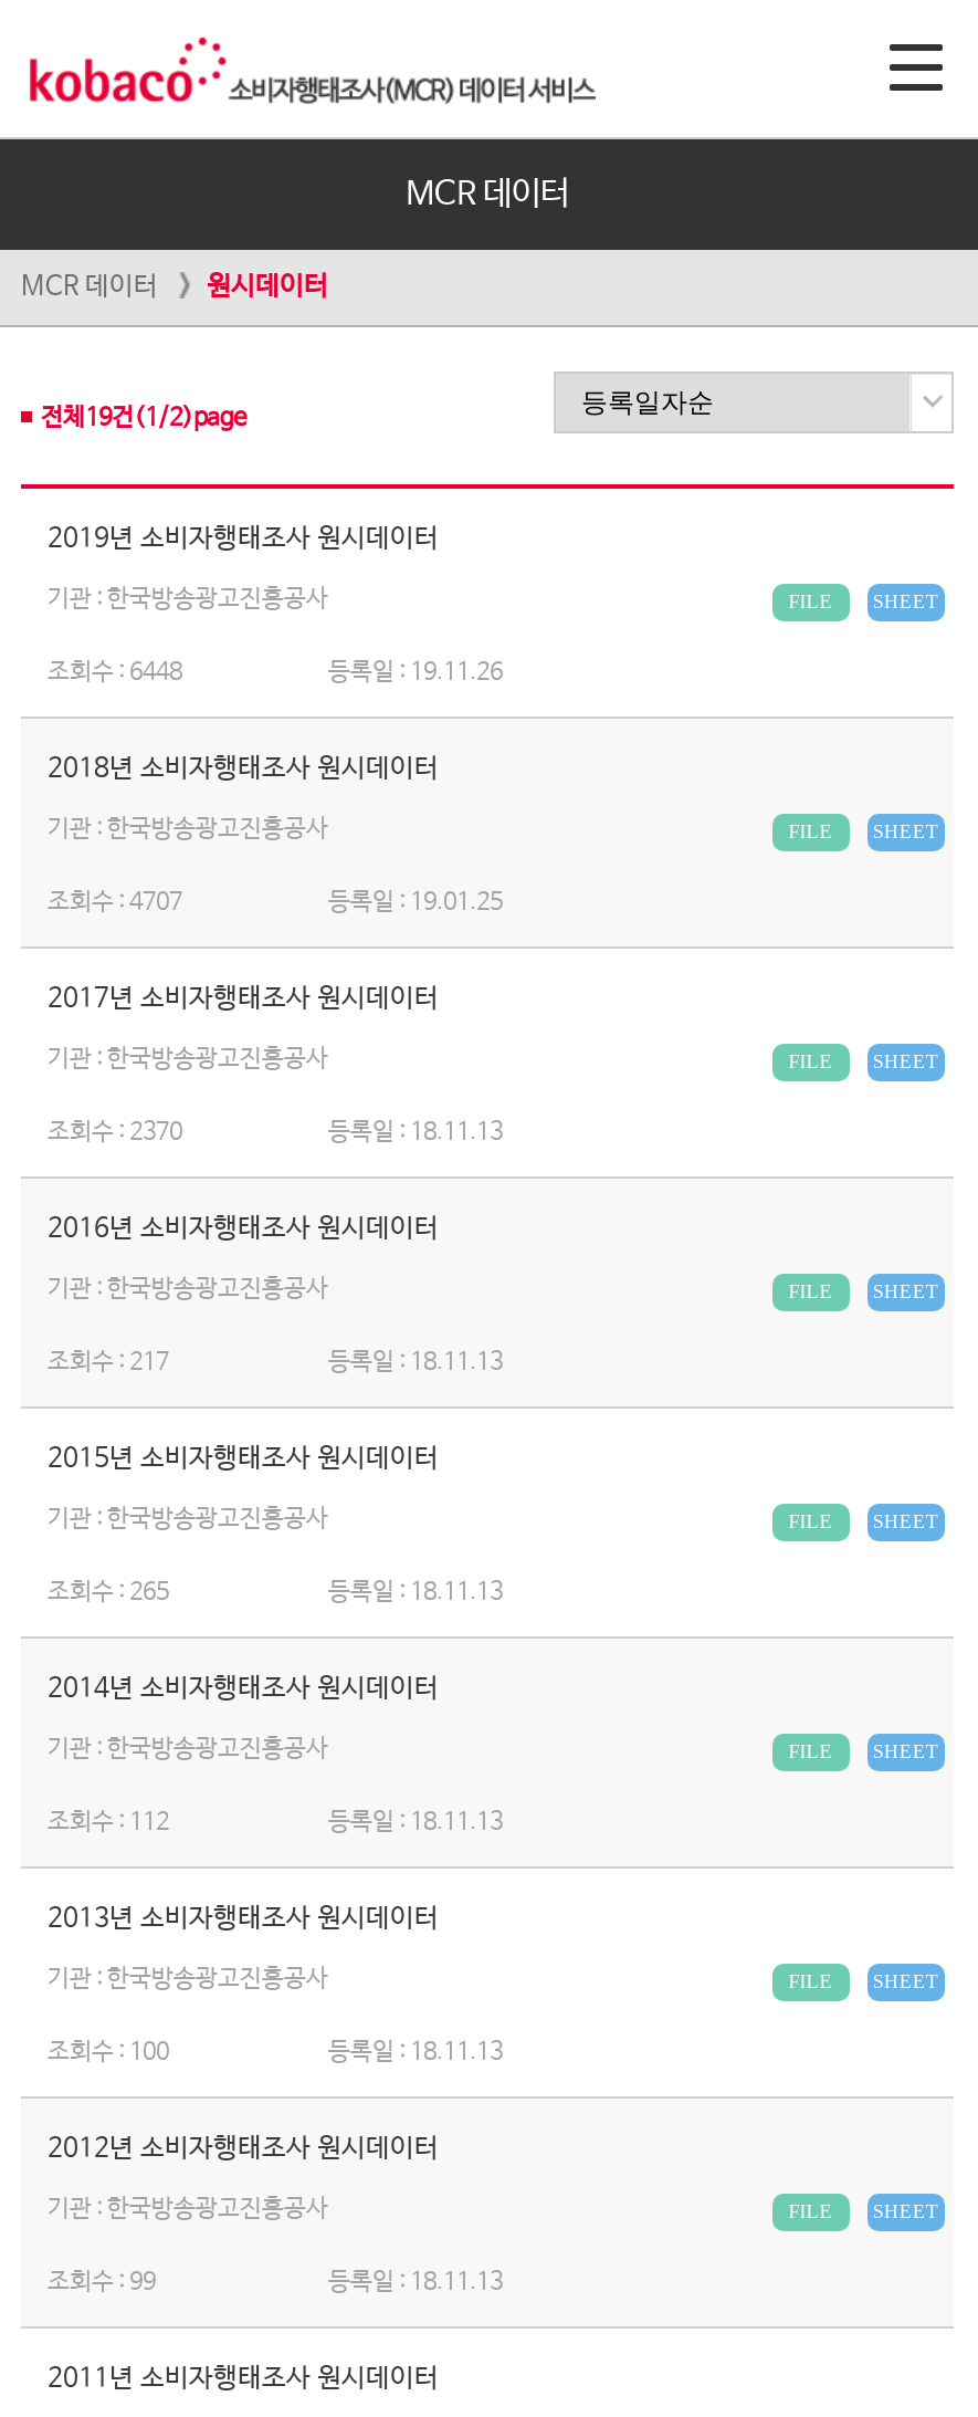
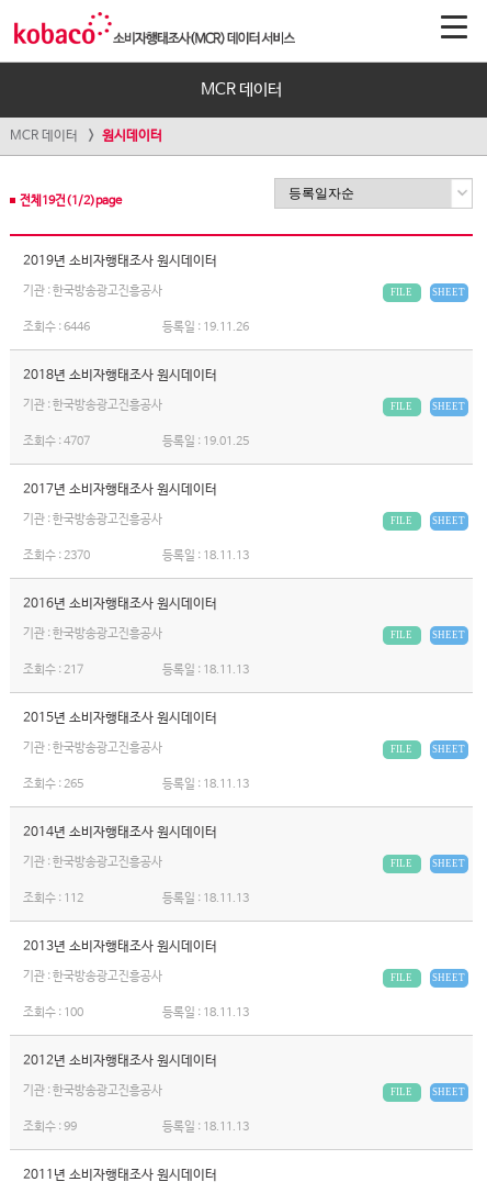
[48,659,182,686] 조회수 : 6448 -> [23,321,90,334] 조회수 : 6446

